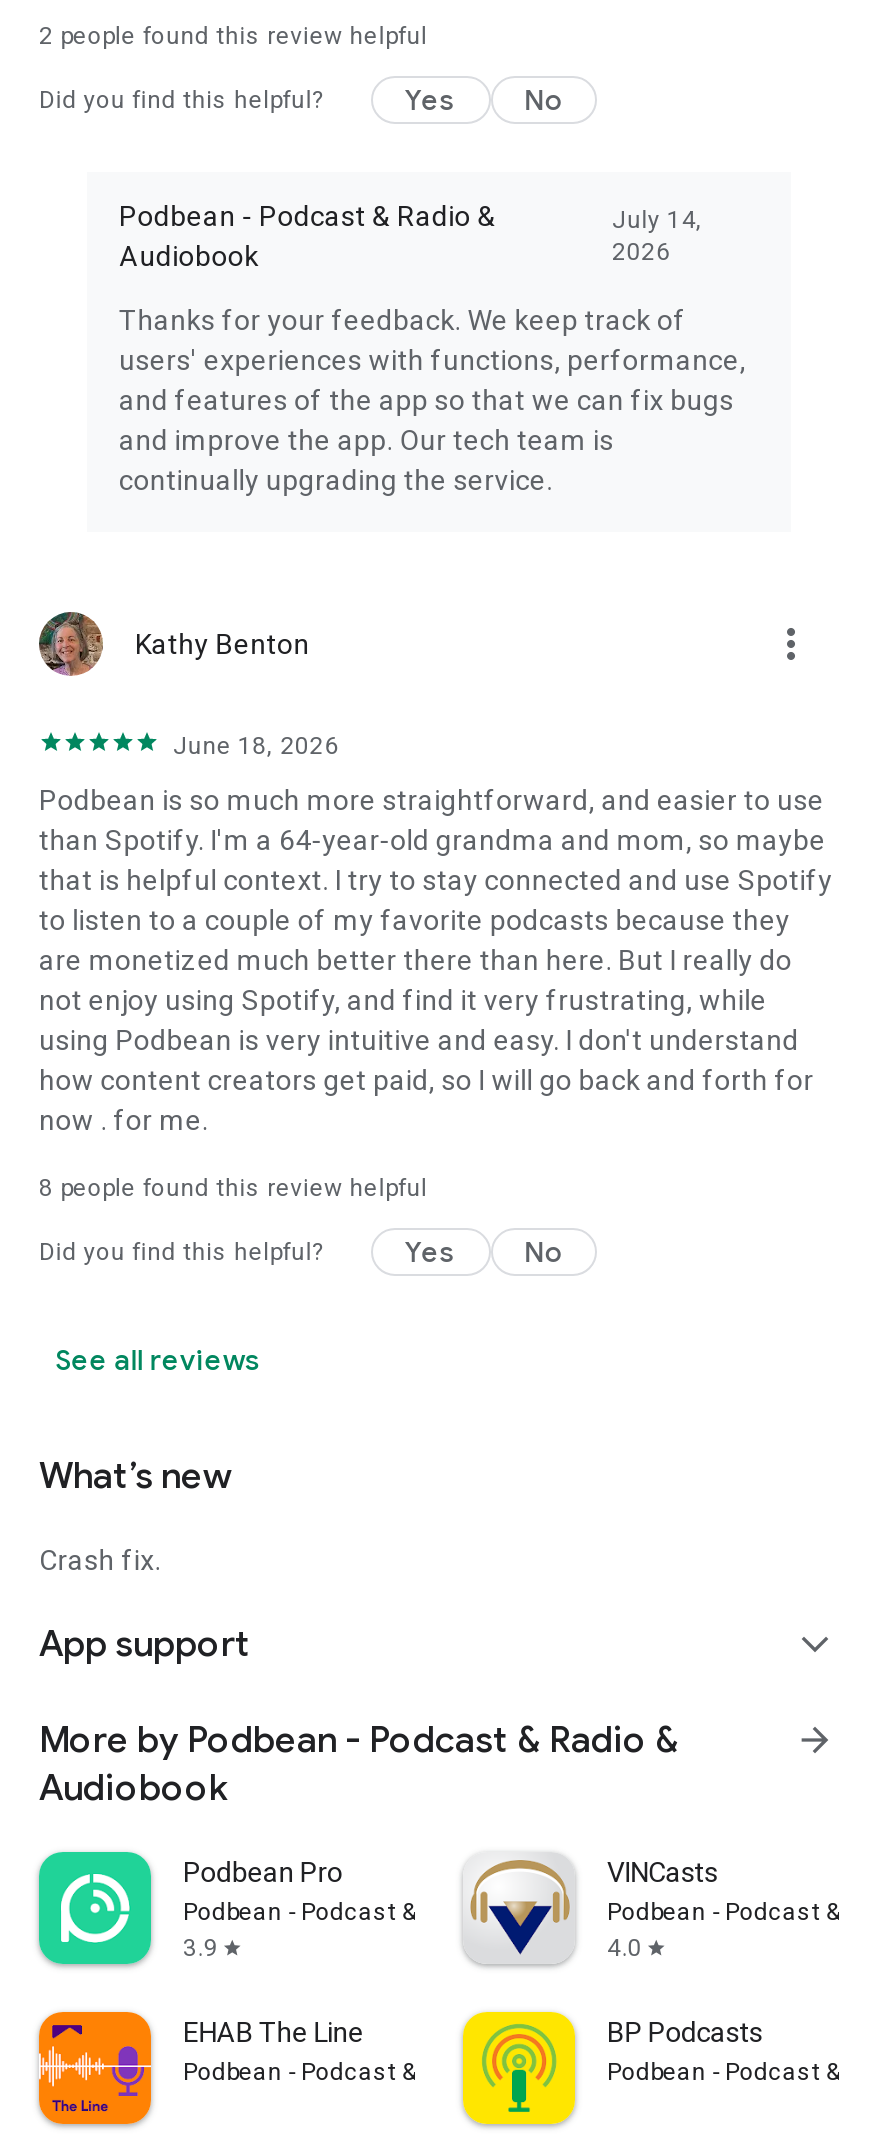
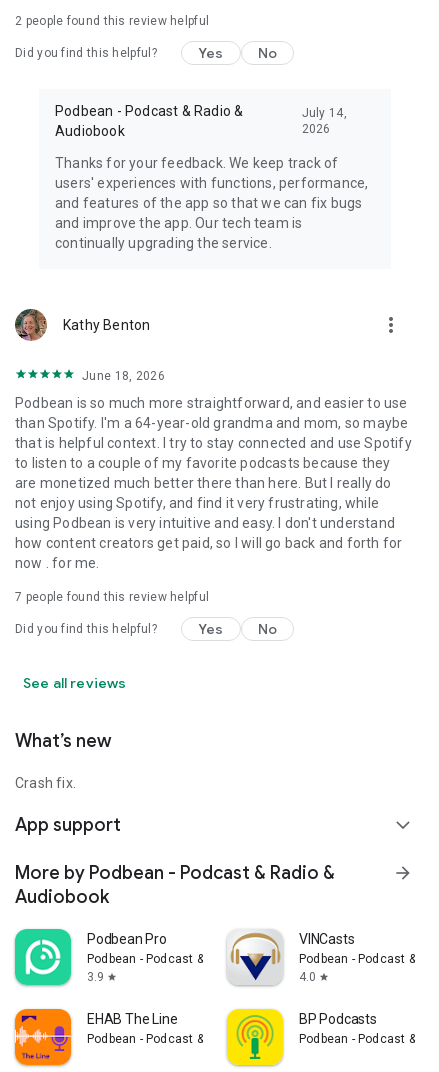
[39,1174,427,1202] 8 people found this review helpful -> [15,590,209,604] 7 people found this review helpful

